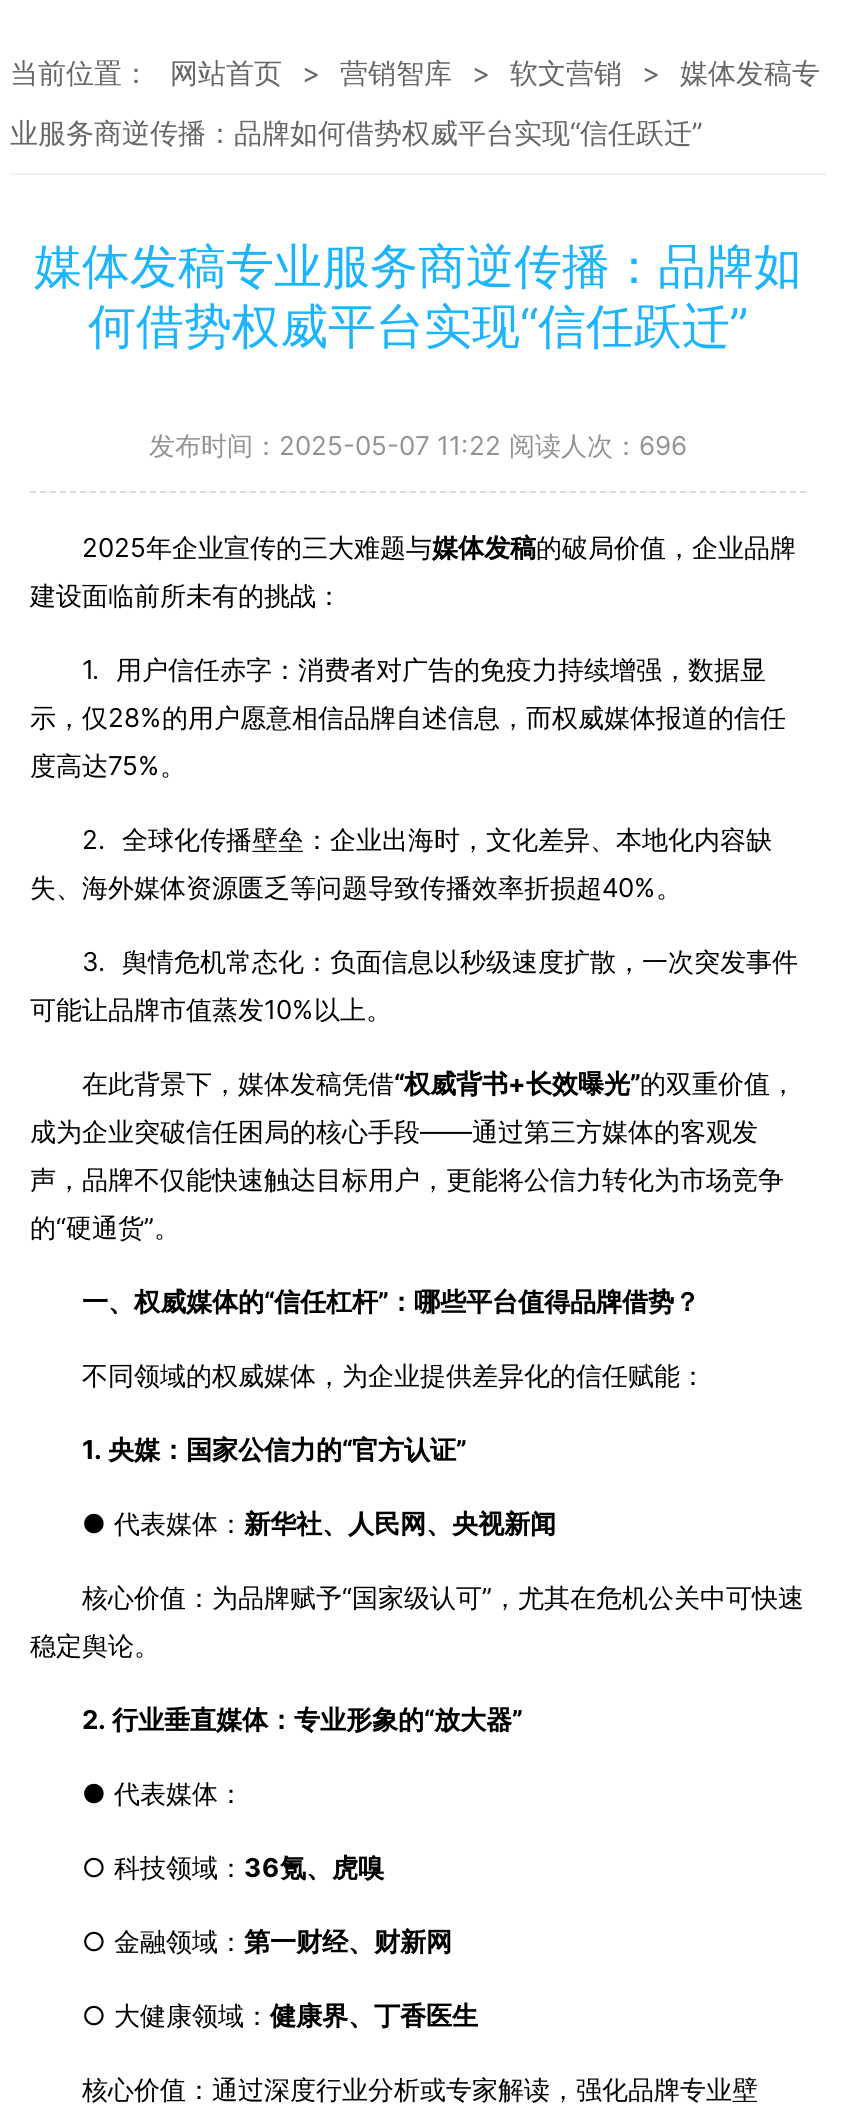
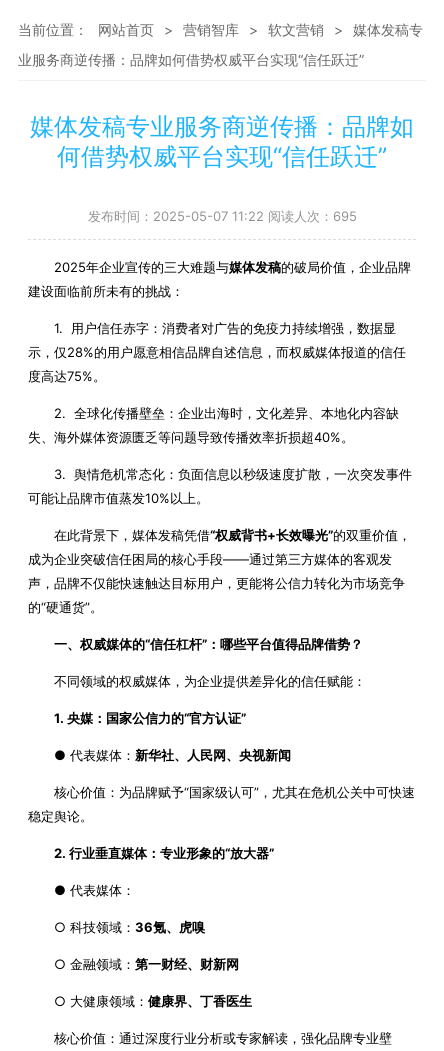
[149,429,687,461] 发布时间：2025-05-07 11:22 阅读人次：696 -> [87,208,356,224] 发布时间：2025-05-07 11:22 阅读人次：695

